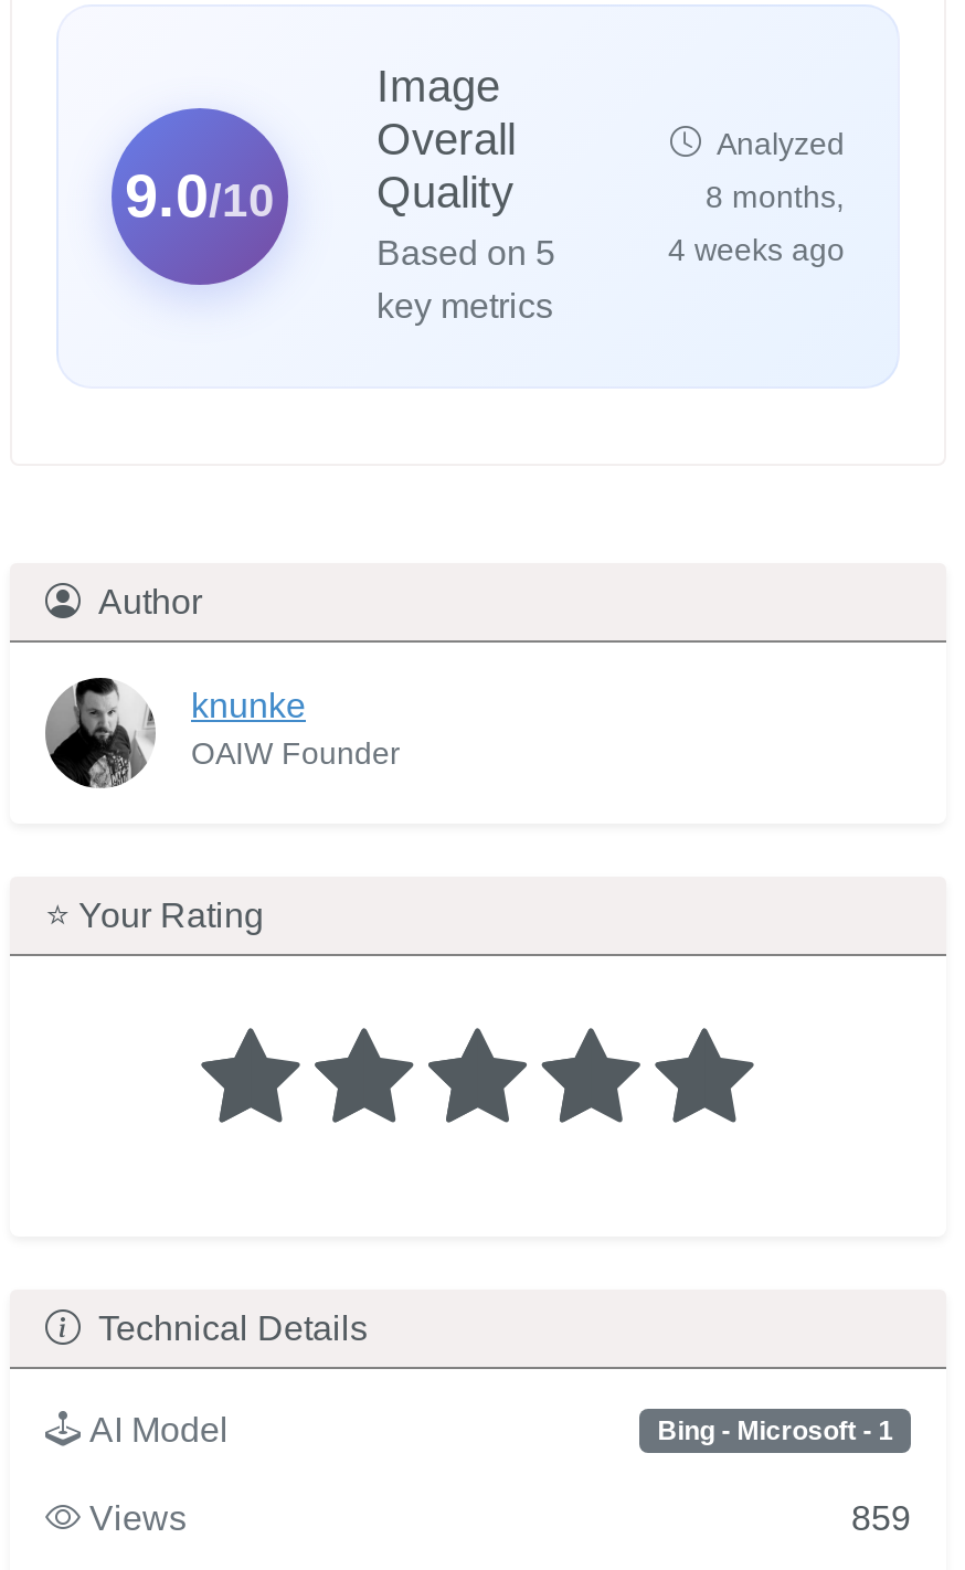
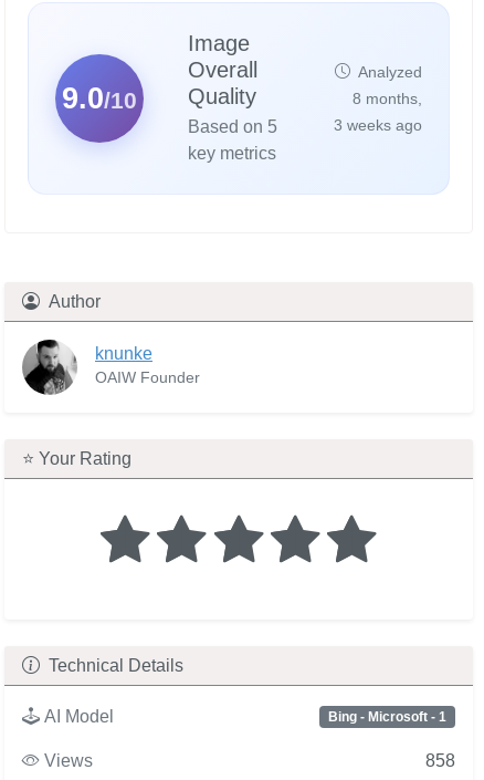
[668,231,845,266] 4 weeks ago -> [334,116,422,133] 3 weeks ago
[851,1500,911,1538] 859 -> [425,752,455,770] 858

